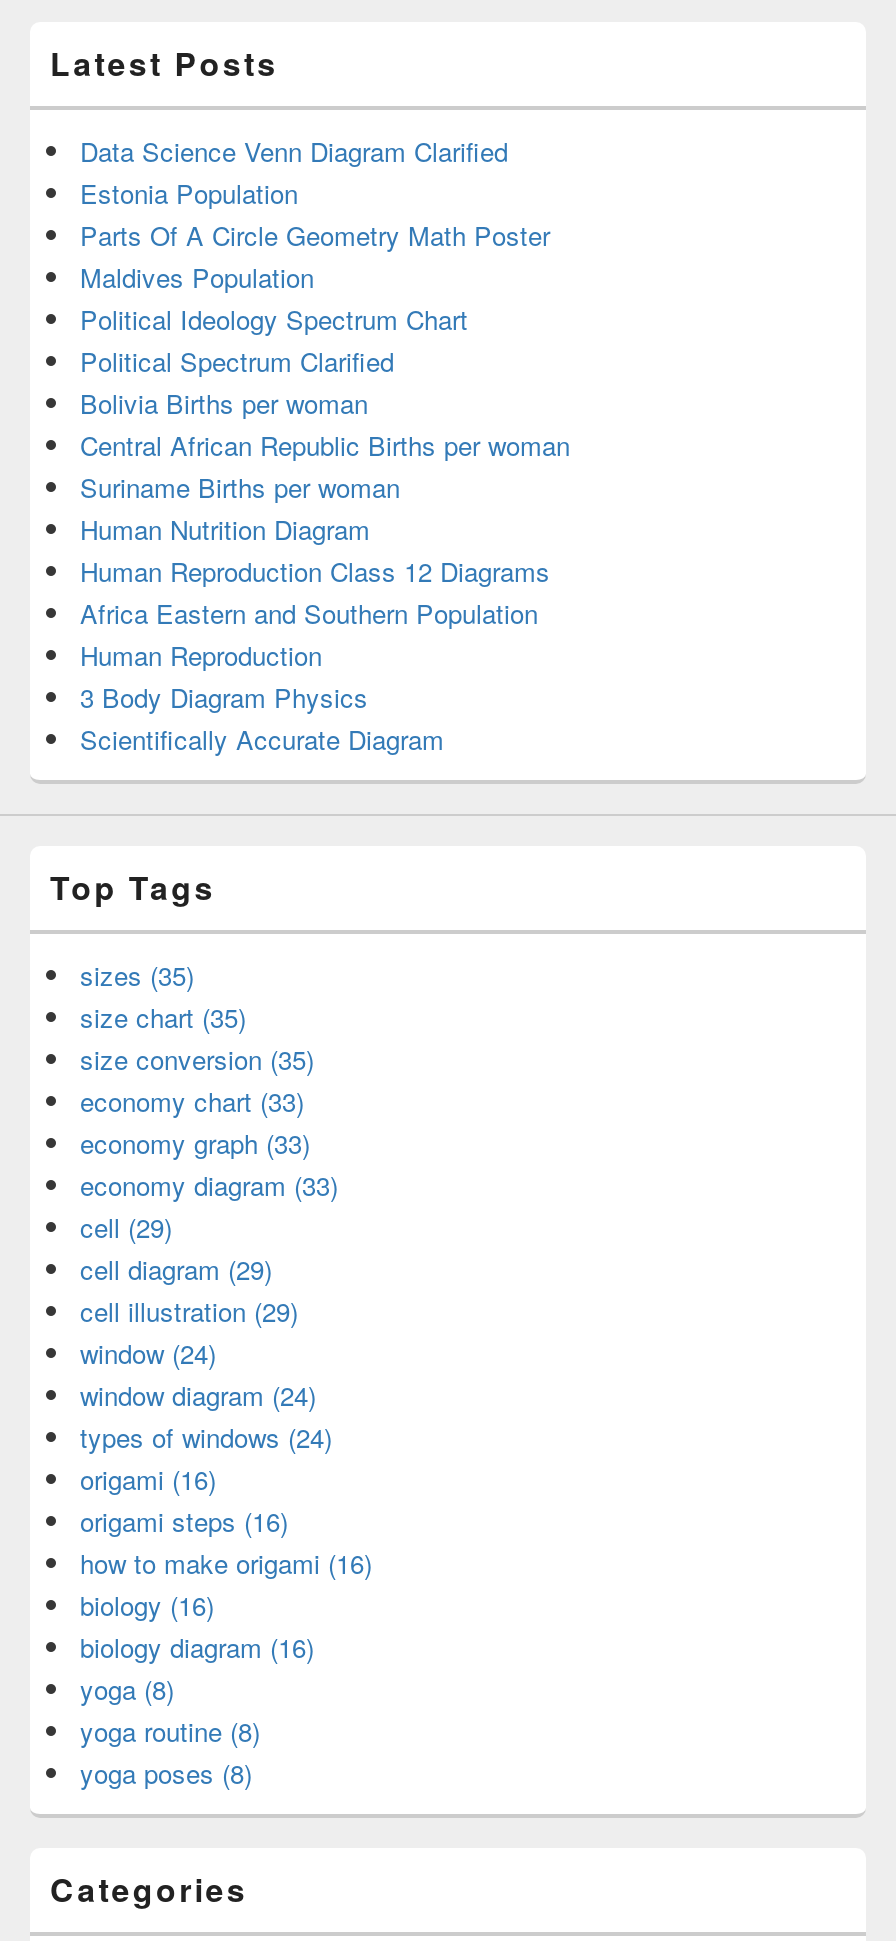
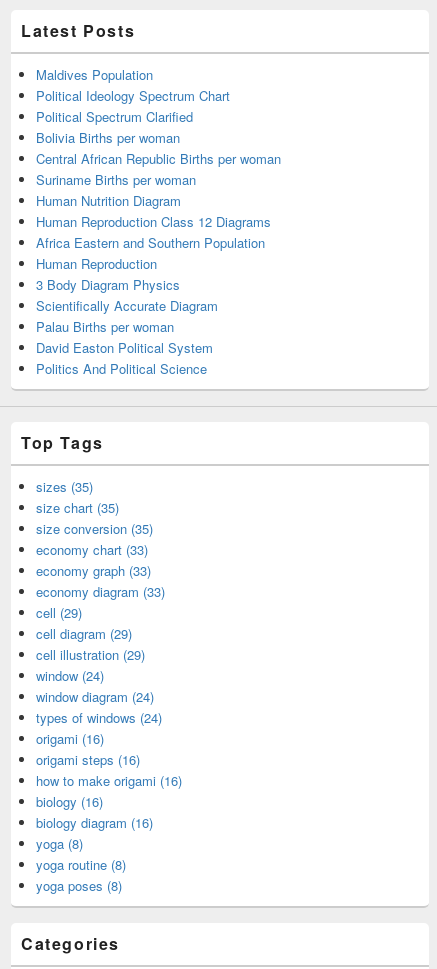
[80,132,550,254] Data Science Venn Diagram Clarified | Estonia Population | Parts Of A Circle Geometry Math Poster -> none
moved [80,258,570,758] -> [36,65,281,315]: Maldives Population | Political Ideology Spectrum Chart | Political Spectrum Clarified | ... | 3 Body Diagram Physics | Scientifically Accurate Diagram
none -> [36,317,213,378] Palau Births per woman | David Easton Political System | Politics And Political Science

